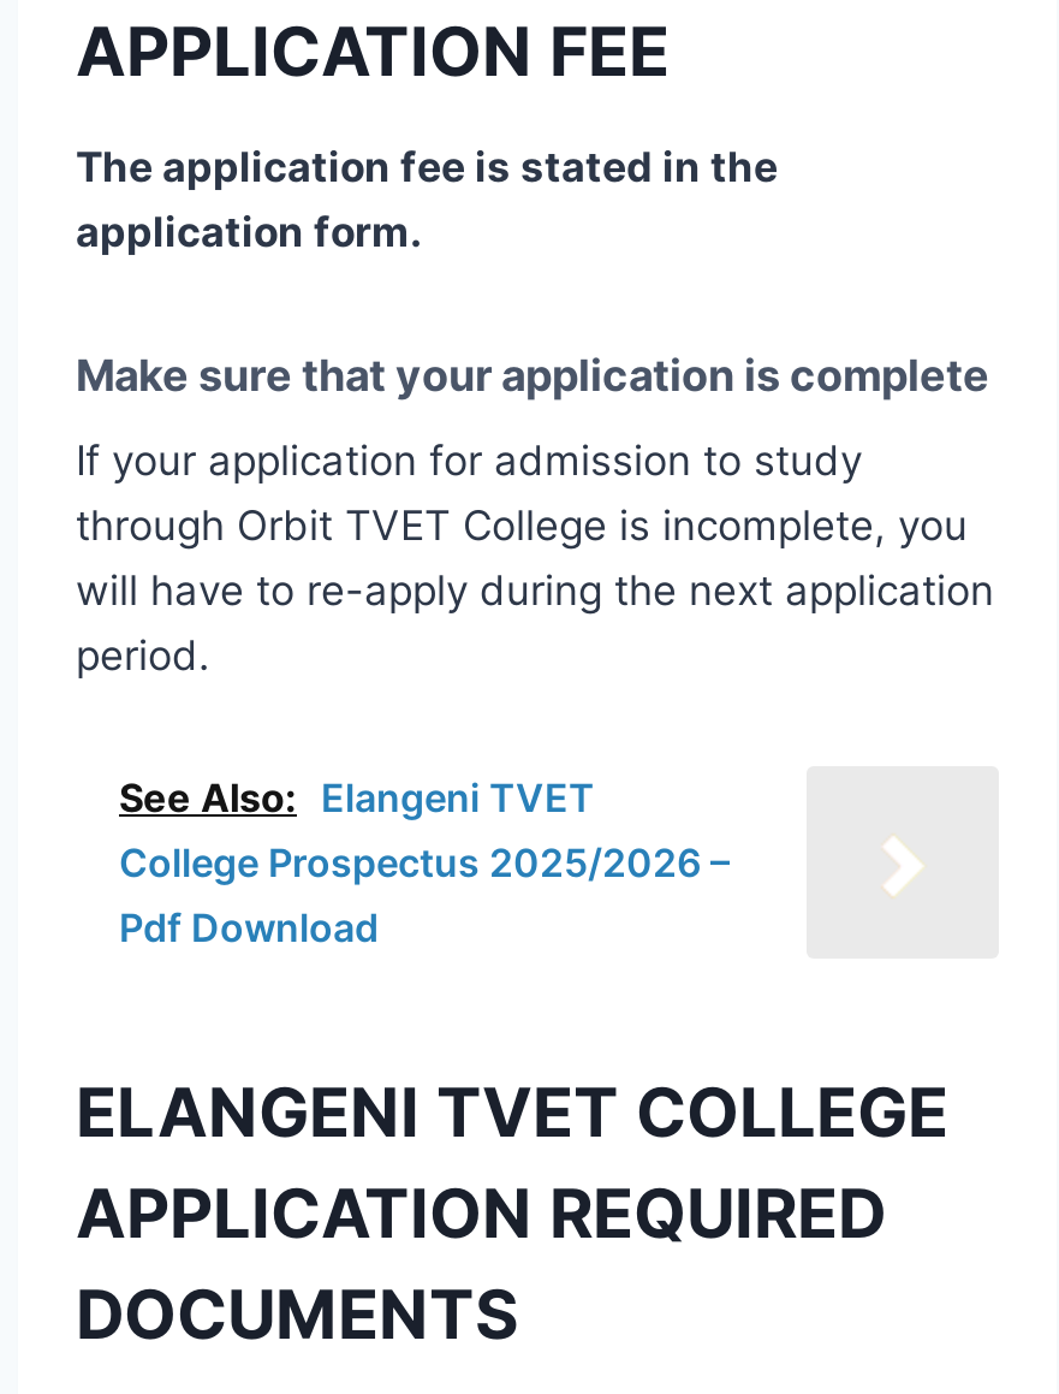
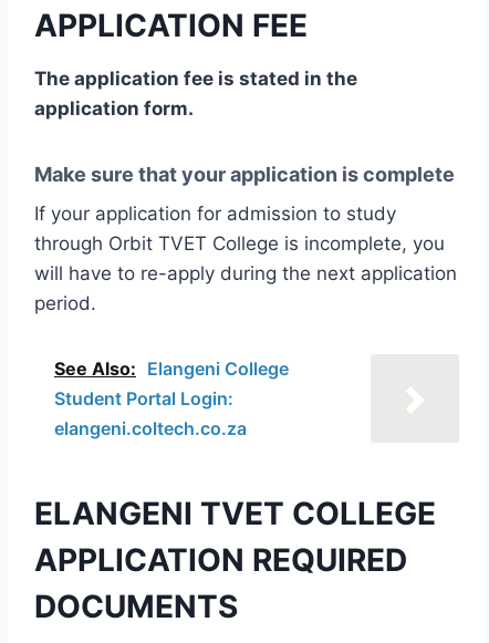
[119,773,730,951] See Also: Elangeni TVET | College Prospectus 2025/2026 – | Pdf Download -> [54,357,289,439] See Also: Elangeni College | Student Portal Login: | elangeni.coltech.co.za

